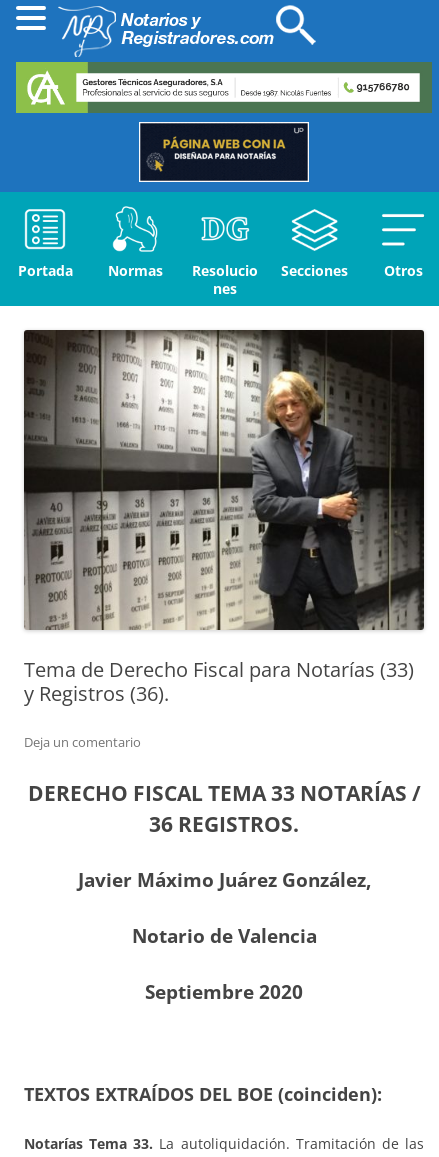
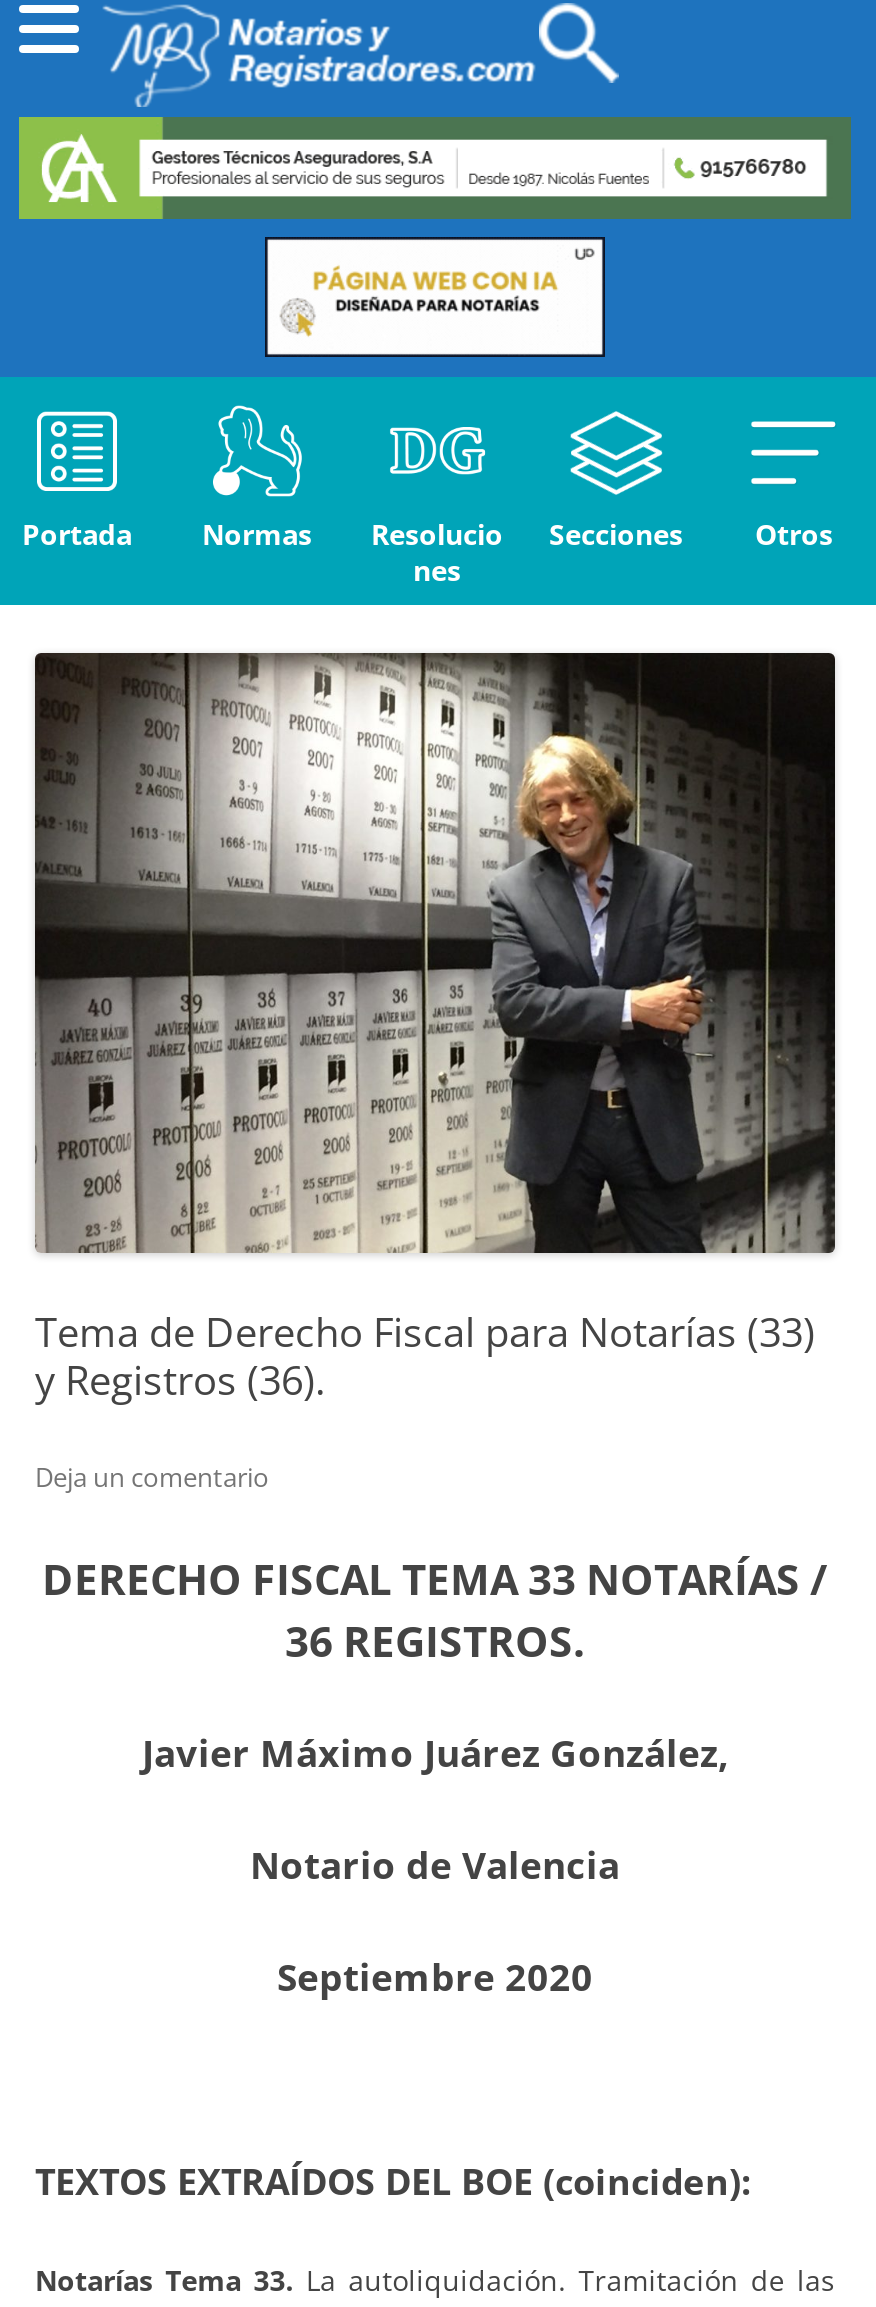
[138,121,310,183] [image] -> [263,235,607,359] [image]

